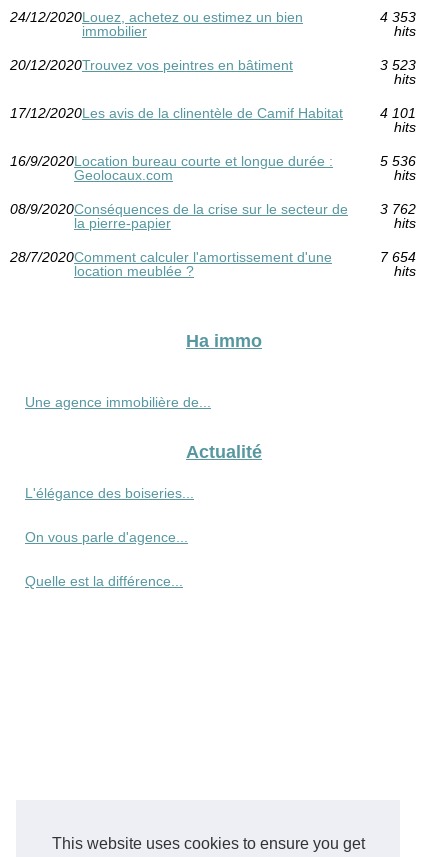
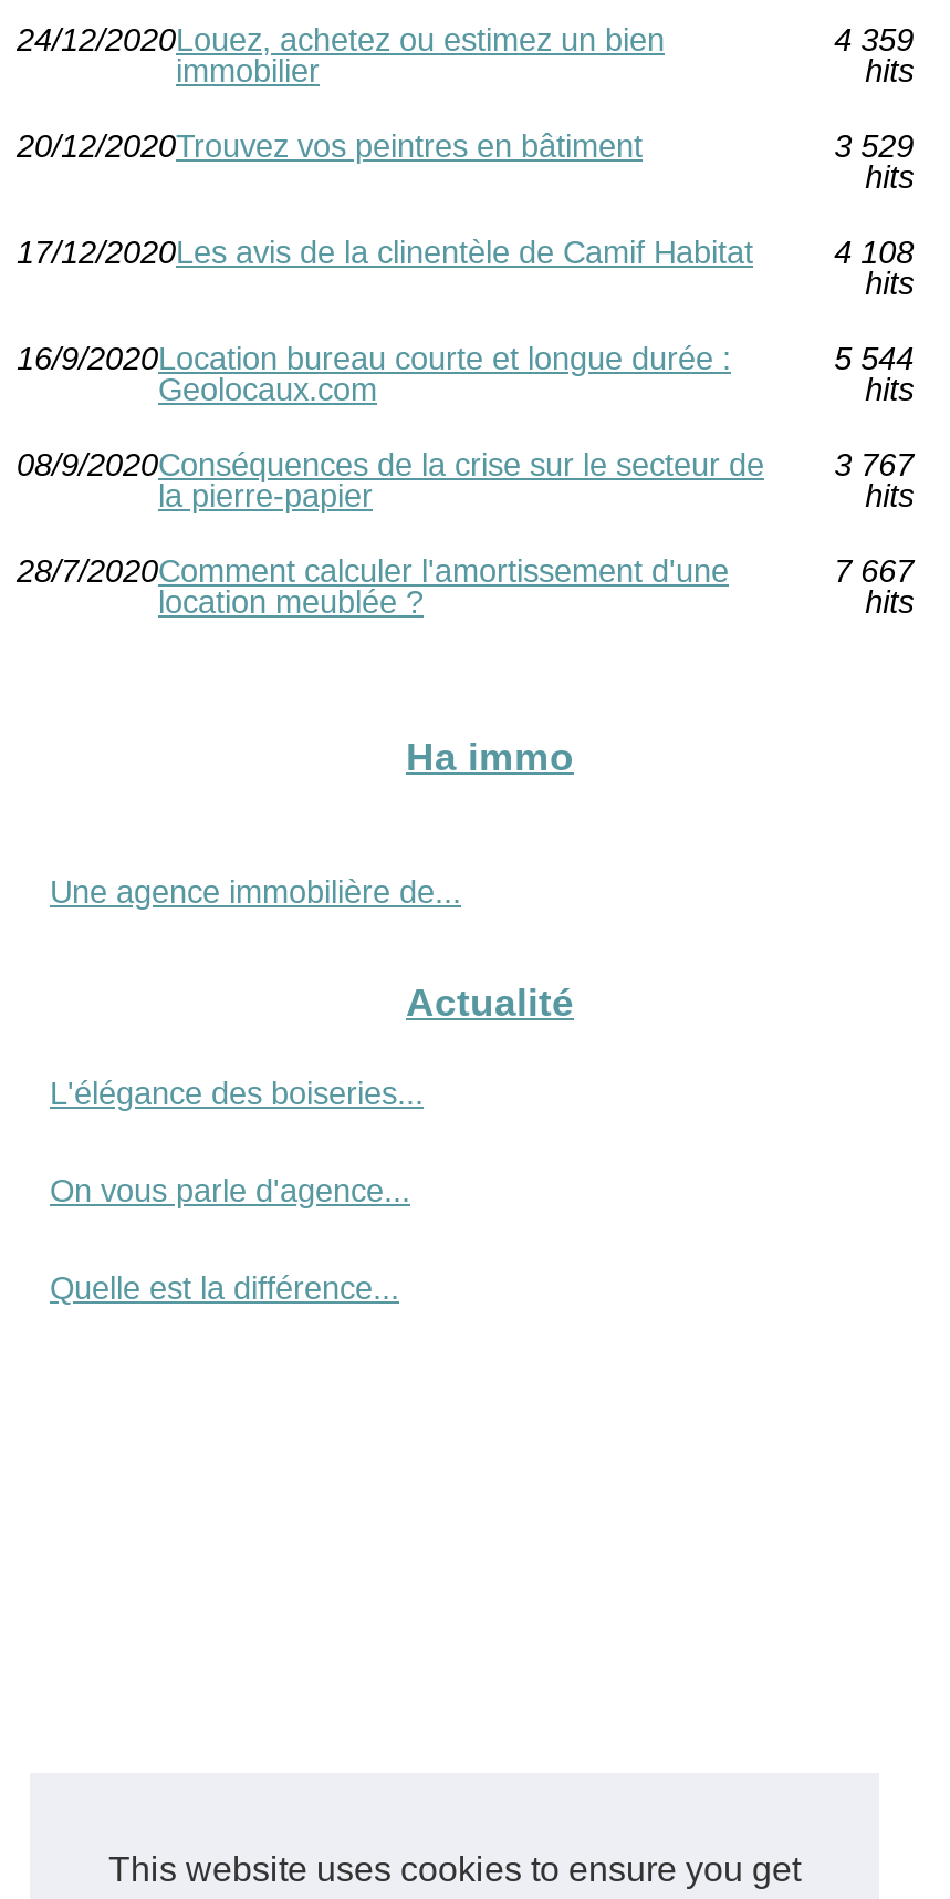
[380,9,416,25] 4 353 -> [834,22,914,58] 4 359
[380,57,416,73] 3 523 -> [834,128,914,164] 3 529
[380,105,416,121] 4 101 -> [834,235,914,270] 4 108
[380,153,416,169] 5 536 -> [834,341,914,376] 5 544
[10,201,416,217] 08/9/2020Conséquences de la crise sur le secteur de 3 762 -> [17,447,914,482] 08/9/2020Conséquences de la crise sur le secteur de 3 767
[380,249,416,265] 7 654 -> [834,553,914,589] 7 667

